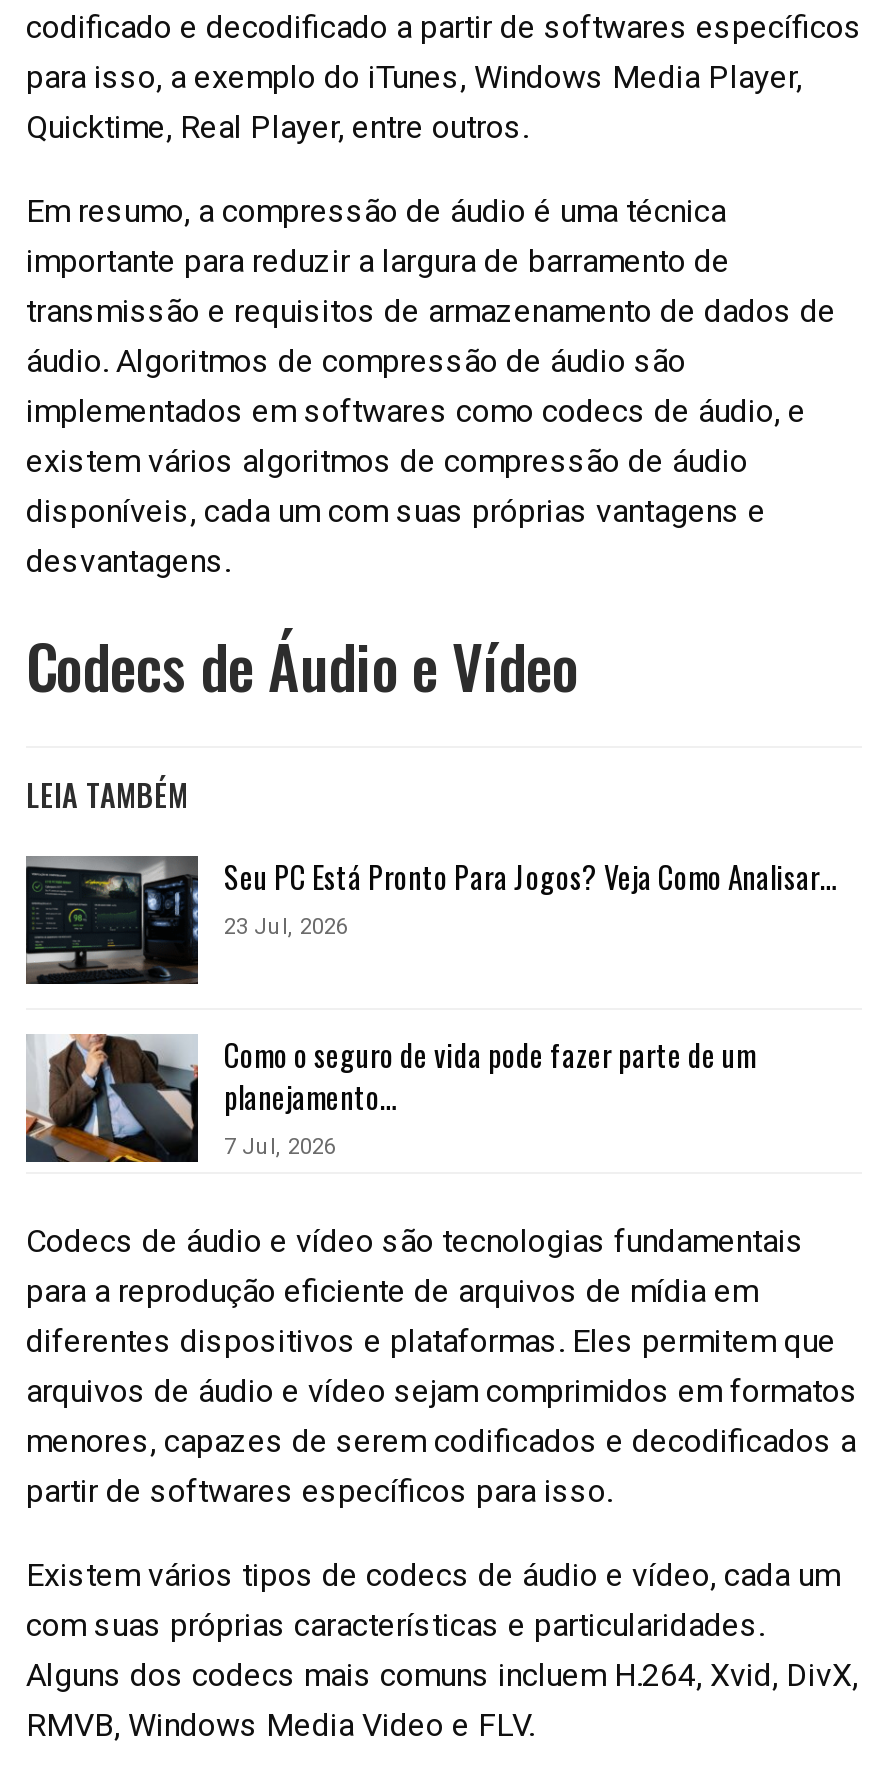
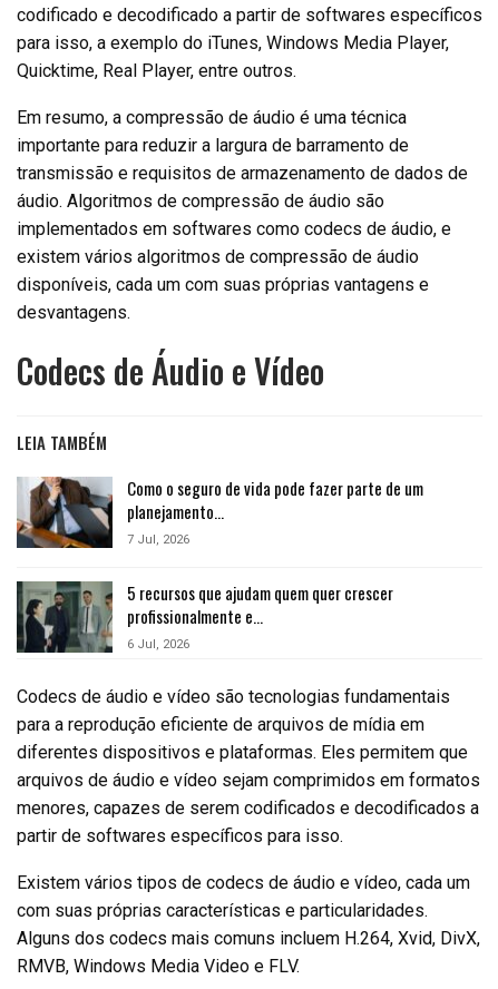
[24,854,838,986] [image] | Seu PC Está Pronto Para Jogos? Veja Como Analisar… | 23 Jul, 2026 -> none
moved [24,1032,756,1166] -> [16,476,423,550]: [image] | Como o seguro de vida pode fazer parte de um | planejamento… | 7 Jul, 2026
none -> [16,580,393,654] [image] | 5 recursos que ajudam quem quer crescer | profissionalmente e… | 6 Jul, 2026

